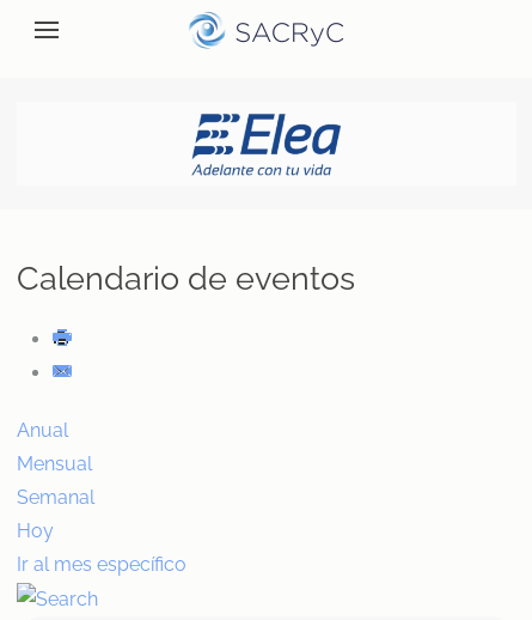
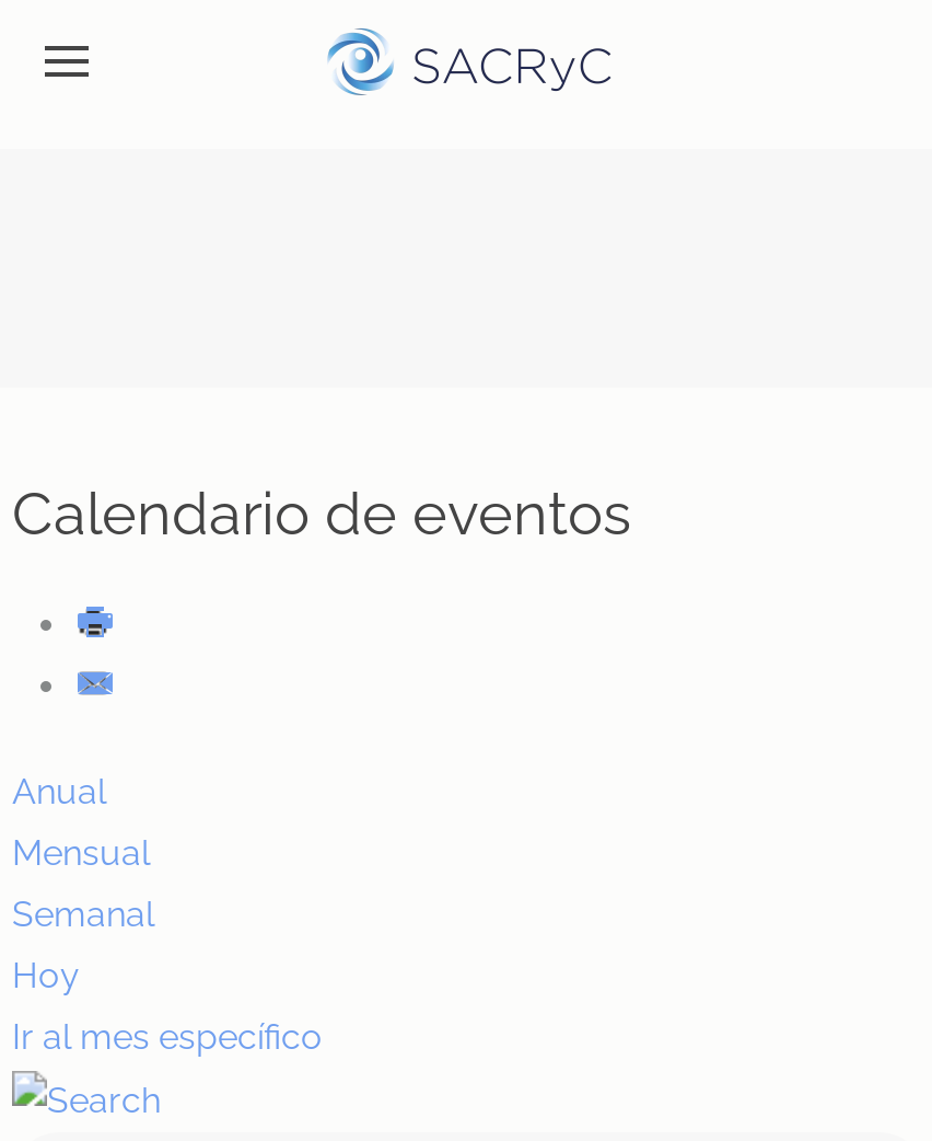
[191,113,342,177] [image] -> none

